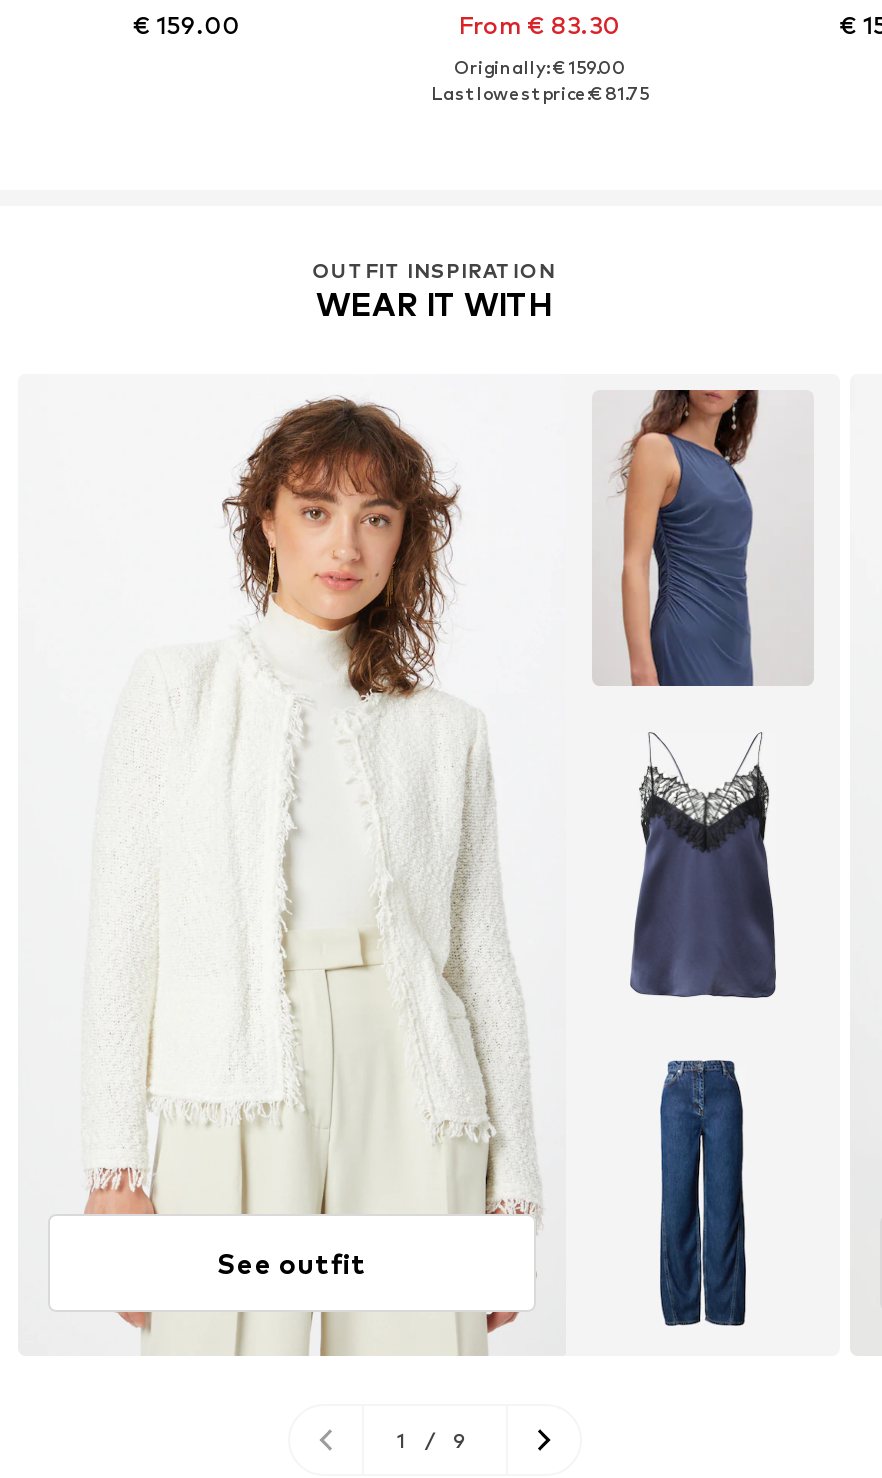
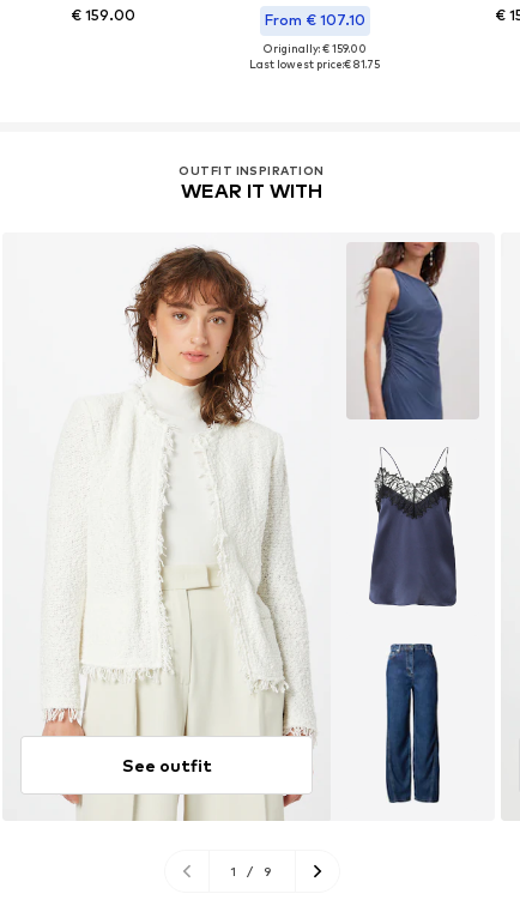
[459,9,621,39] From € 83.30 -> [265,10,365,28] From € 107.10

